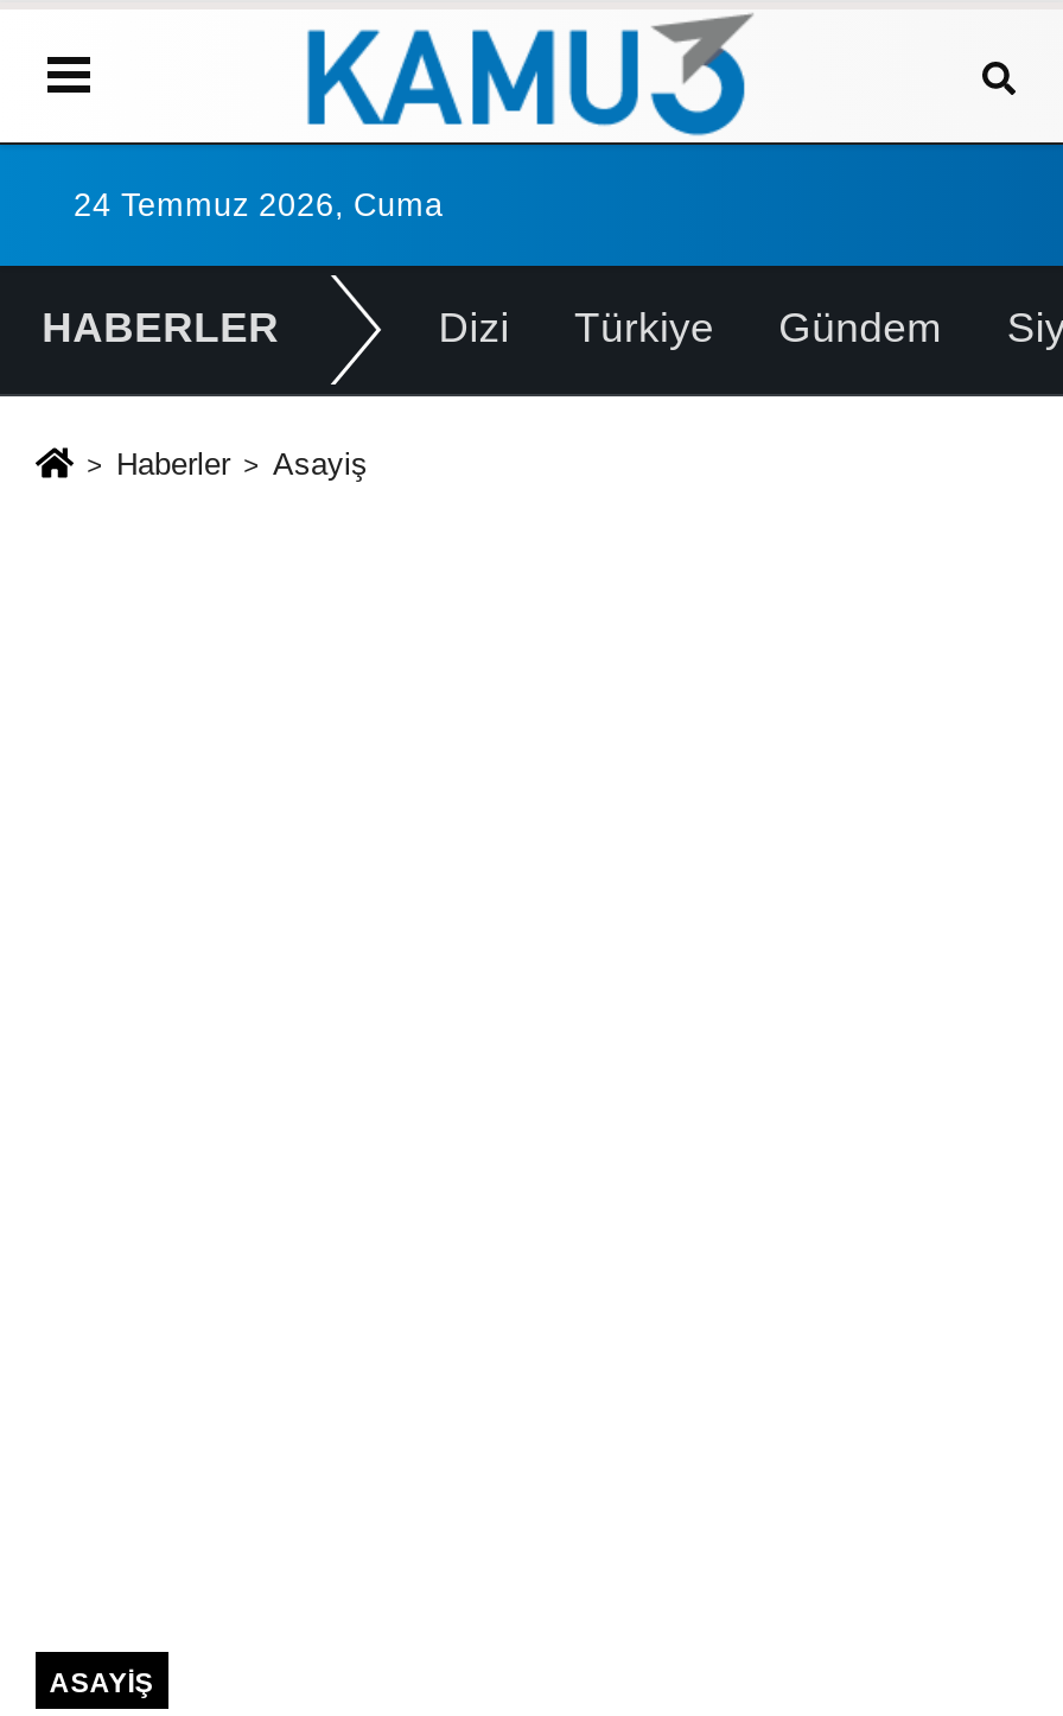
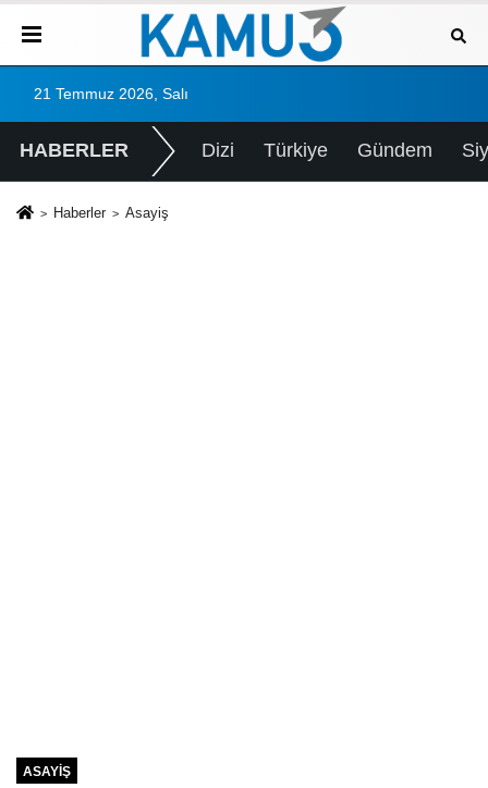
[74,188,444,223] 24 Temmuz 2026, Cuma -> [34,86,188,102] 21 Temmuz 2026, Salı

